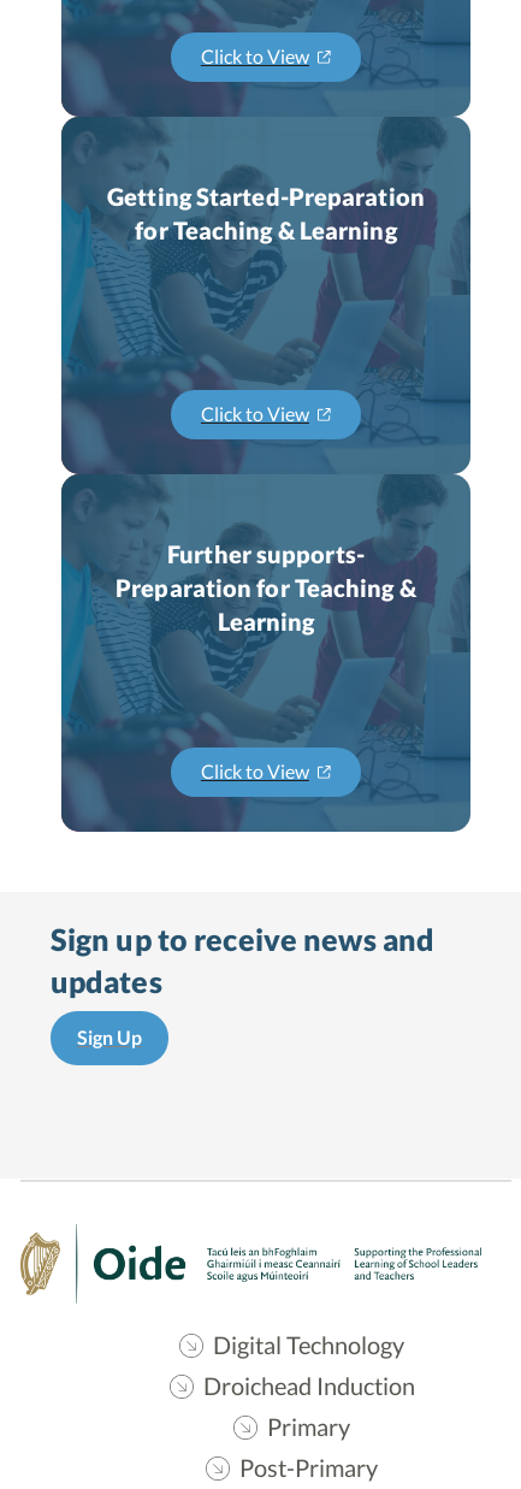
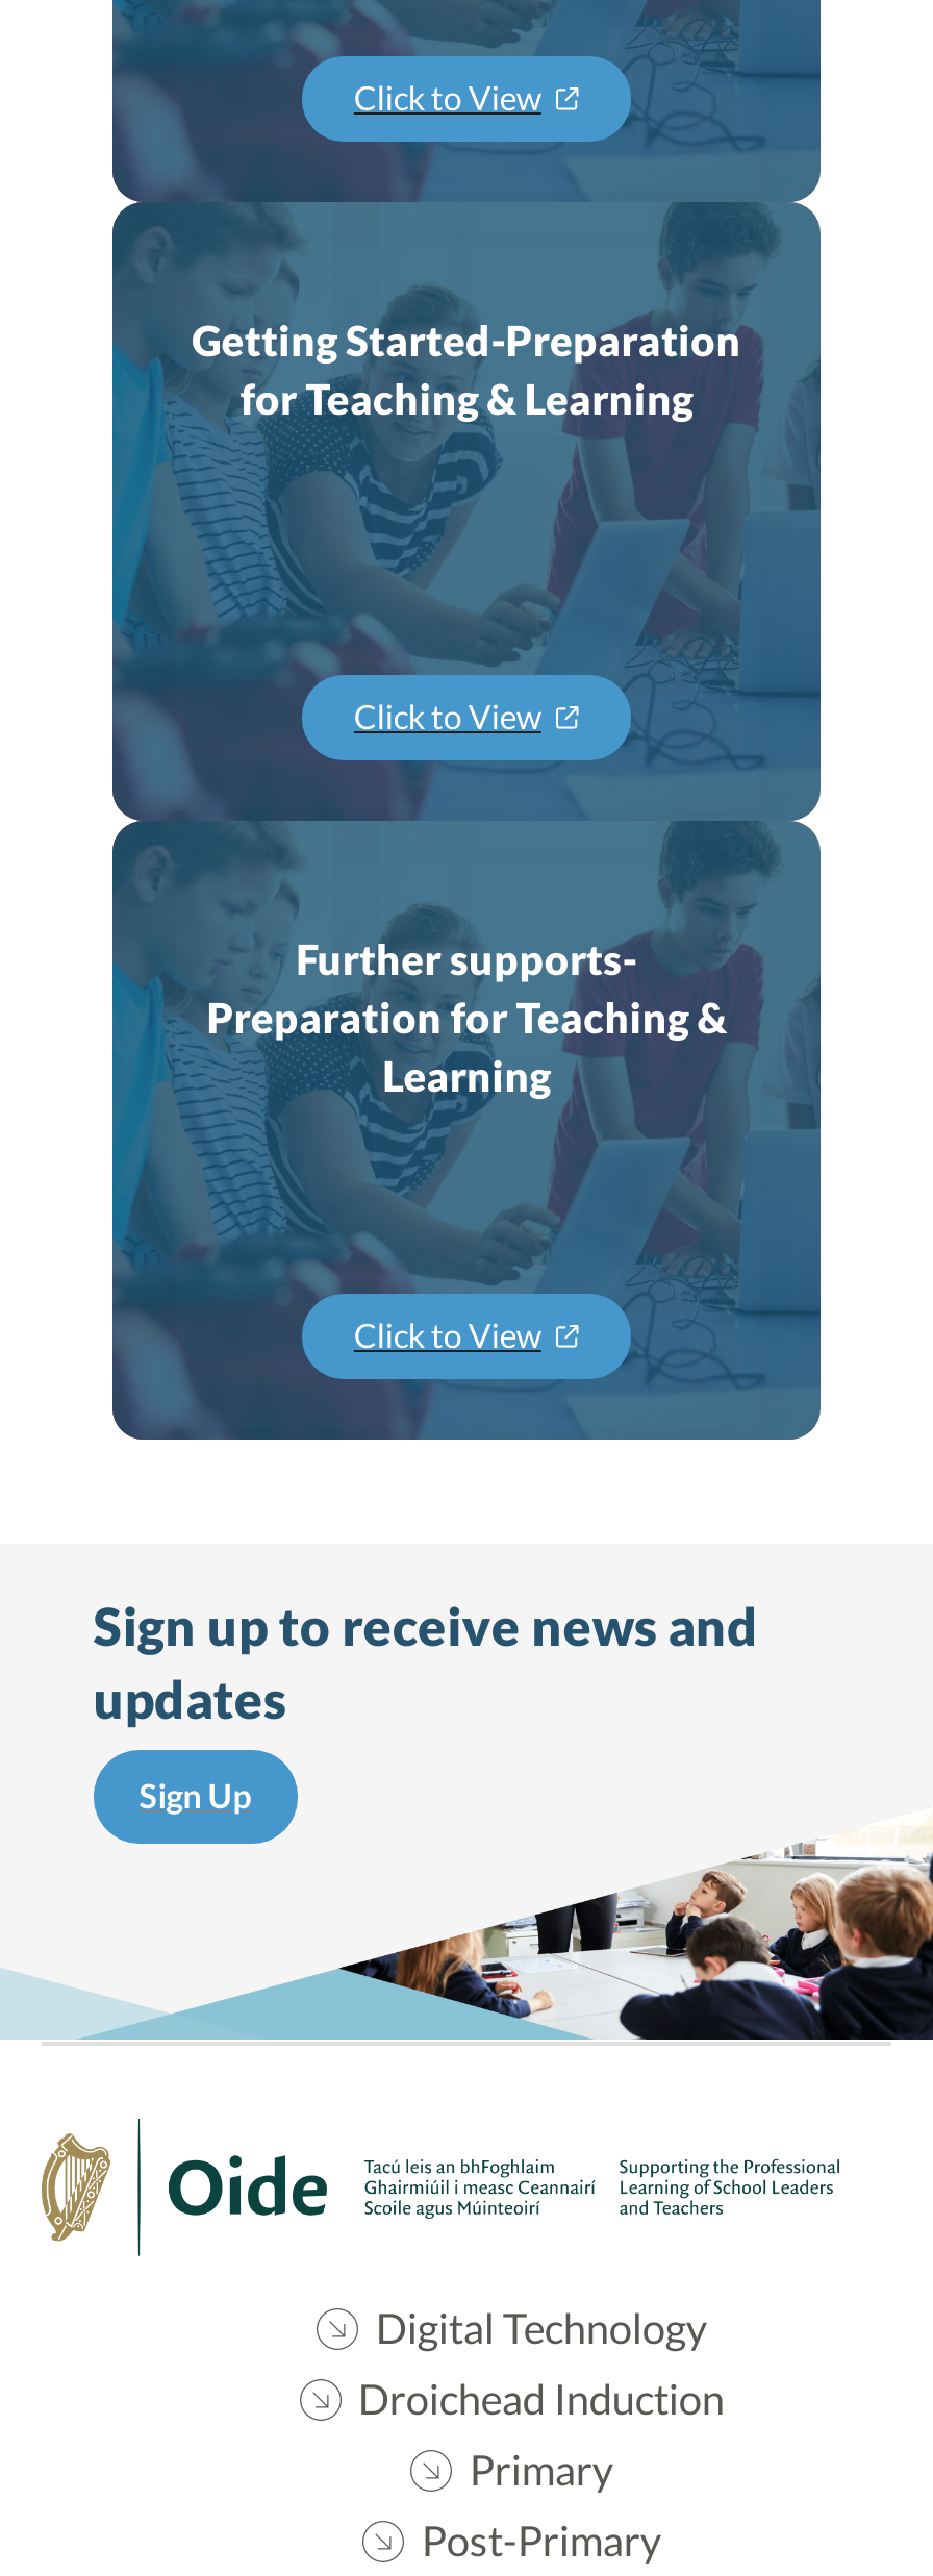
none -> [6,1833,927,2042] [image]

